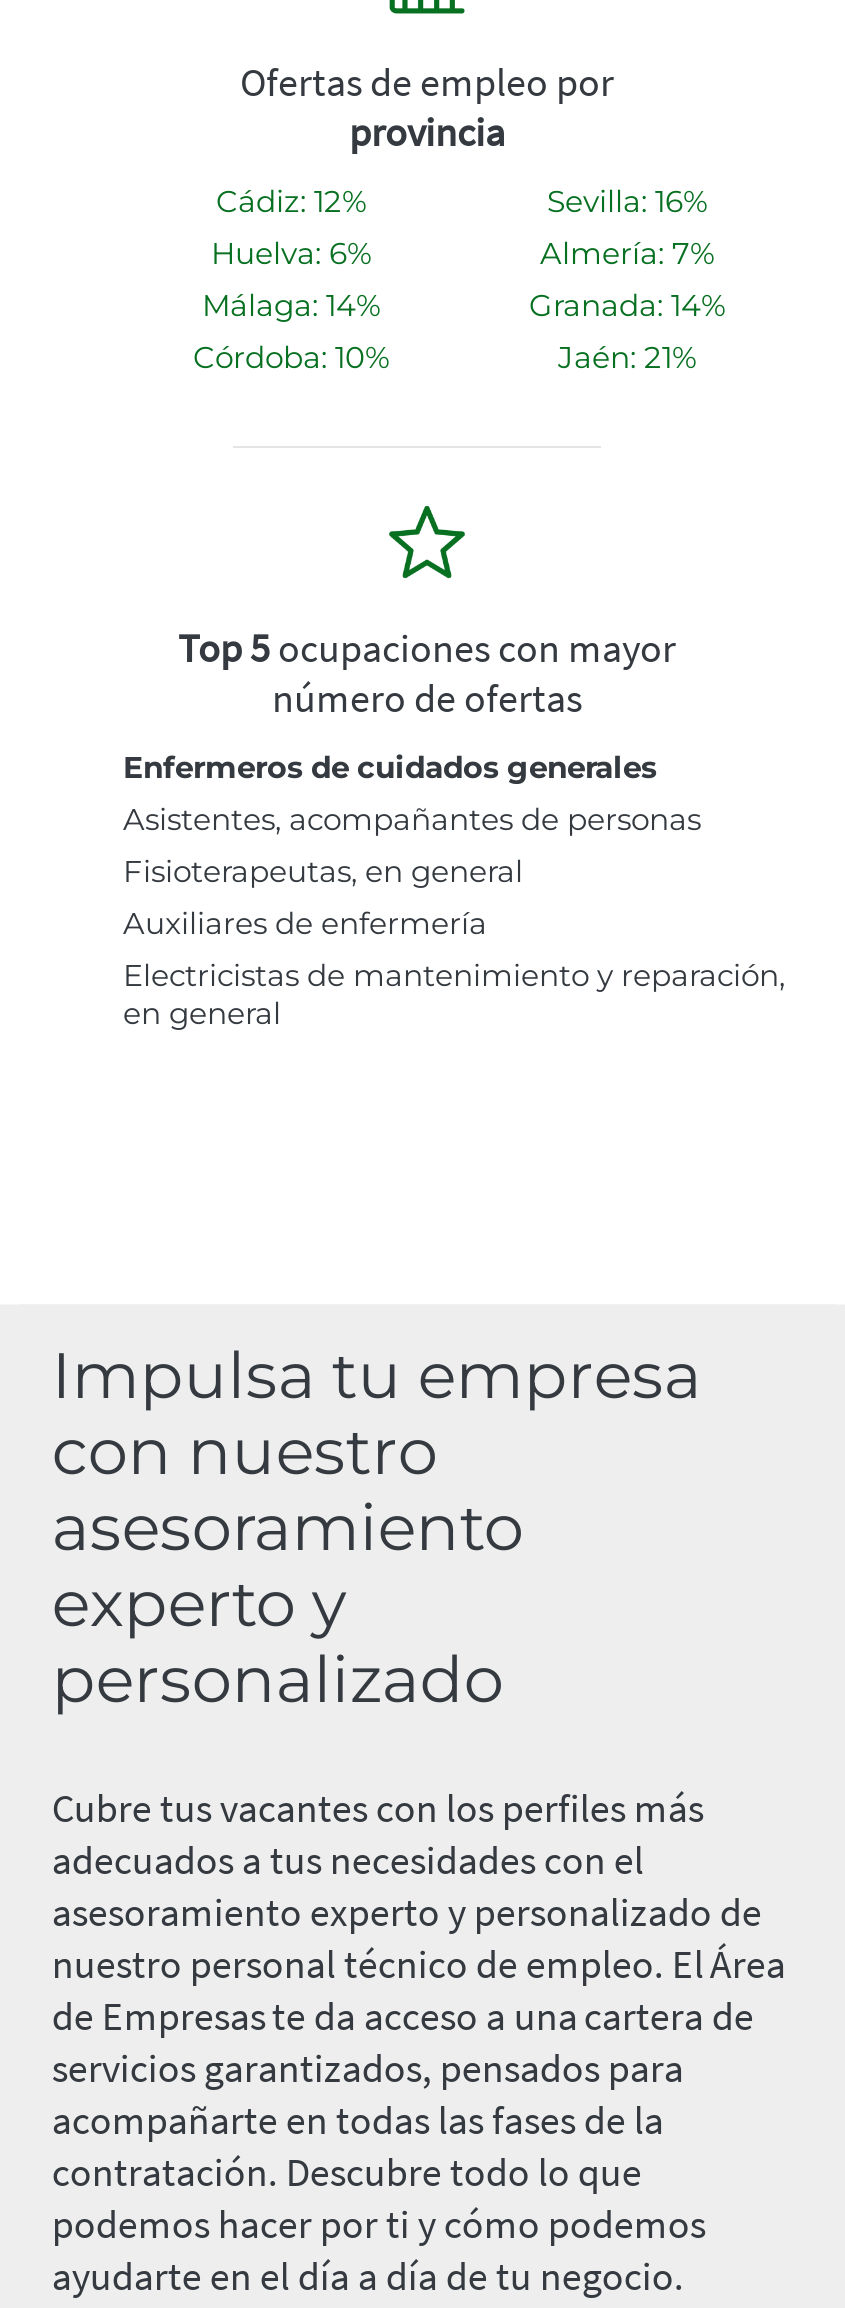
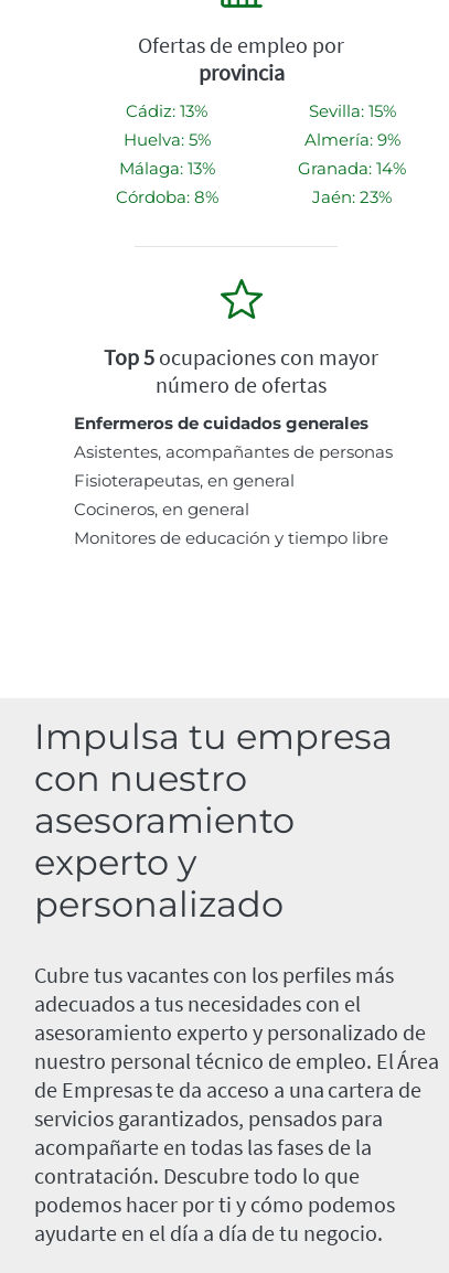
[216,183,366,221] Cádiz: 12% -> [126,100,207,121] Cádiz: 13%
[547,183,707,221] Sevilla: 16% -> [308,100,395,121] Sevilla: 15%
[211,235,371,273] Huelva: 6% -> [123,129,210,150] Huelva: 5%
[540,235,714,273] Almería: 7% -> [304,129,400,150] Almería: 9%
[202,287,380,325] Málaga: 14% -> [119,158,215,178] Málaga: 13%
[193,339,389,377] Córdoba: 10% -> [115,186,218,207] Córdoba: 8%
[558,339,696,377] Jaén: 21% -> [312,186,392,207] Jaén: 23%
[123,905,785,1033] Auxiliares de enfermería | Electricistas de mantenimiento y reparación, | en general -> [74,498,388,548] Cocineros, en general | Monitores de educación y tiempo libre

